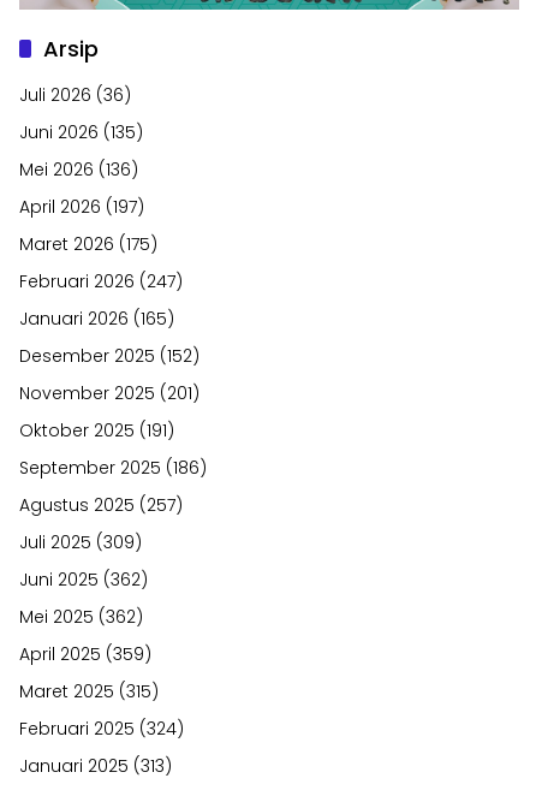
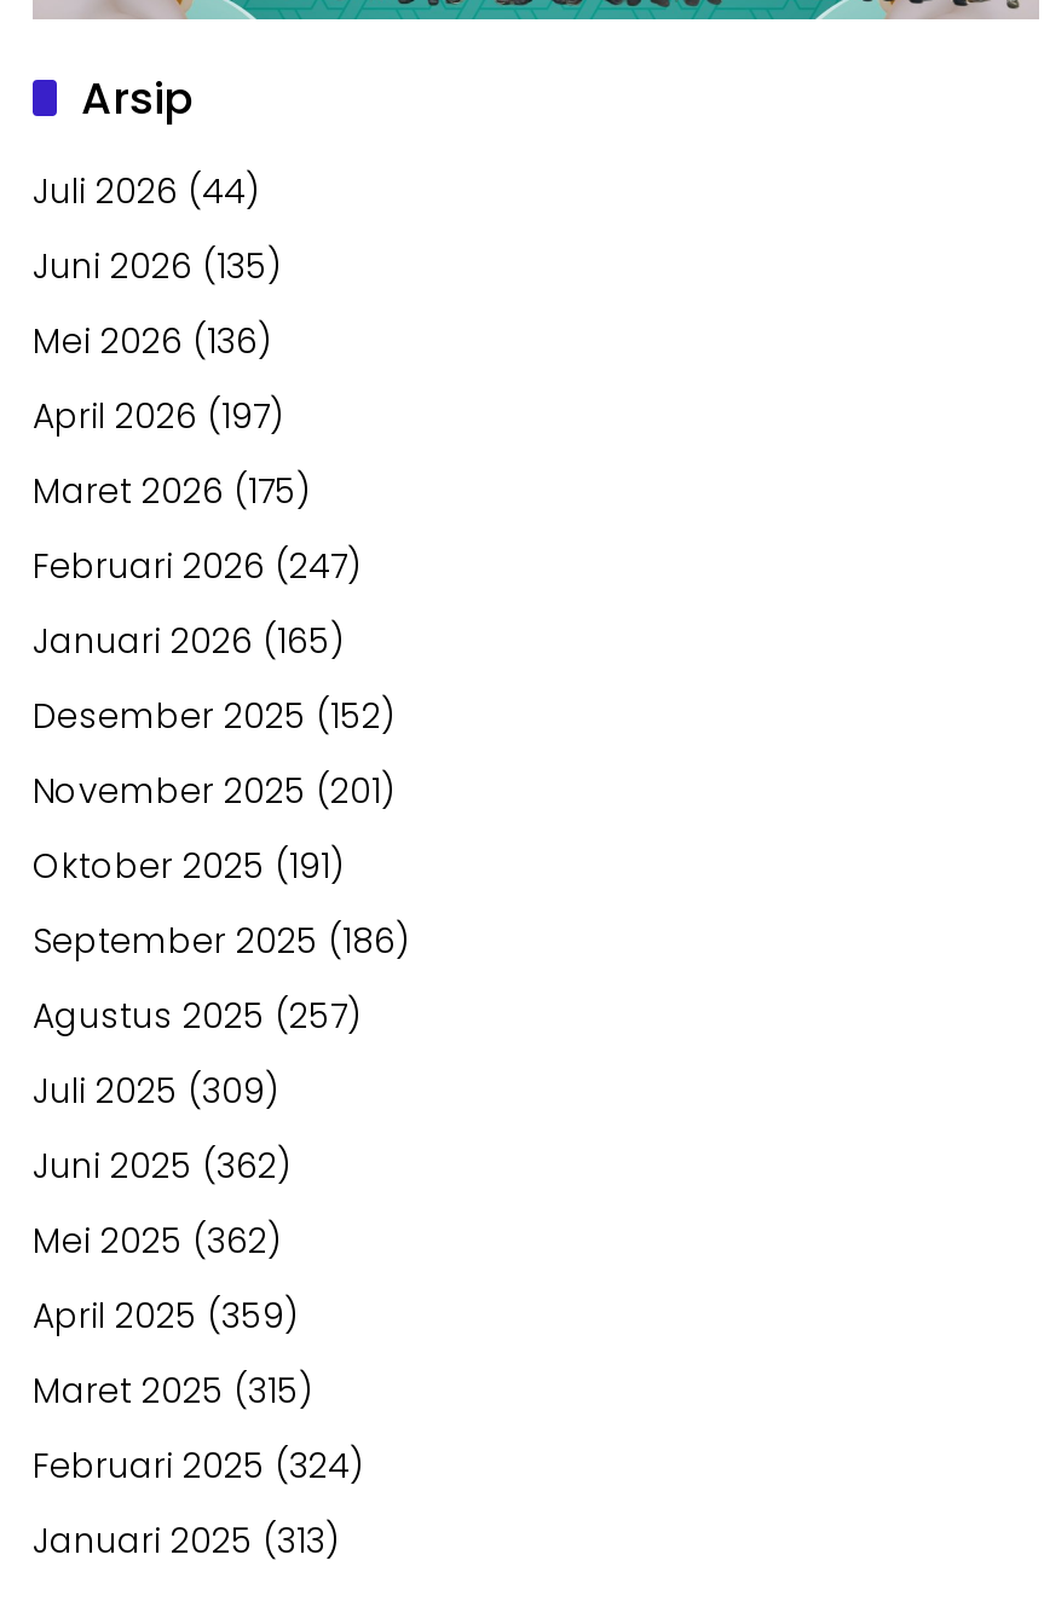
[19,83,131,107] Juli 2026 (36) -> [33,167,260,215] Juli 2026 (44)

